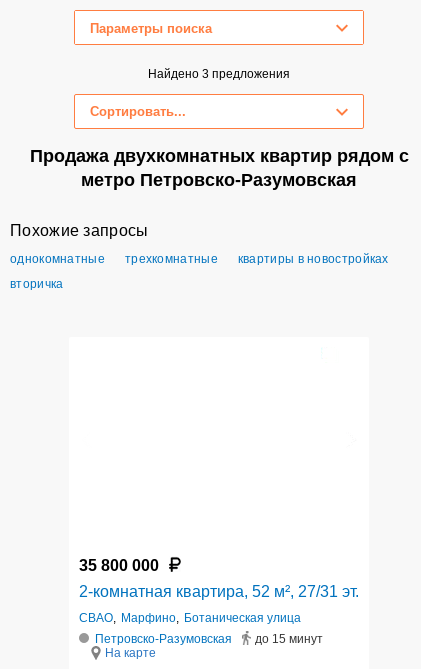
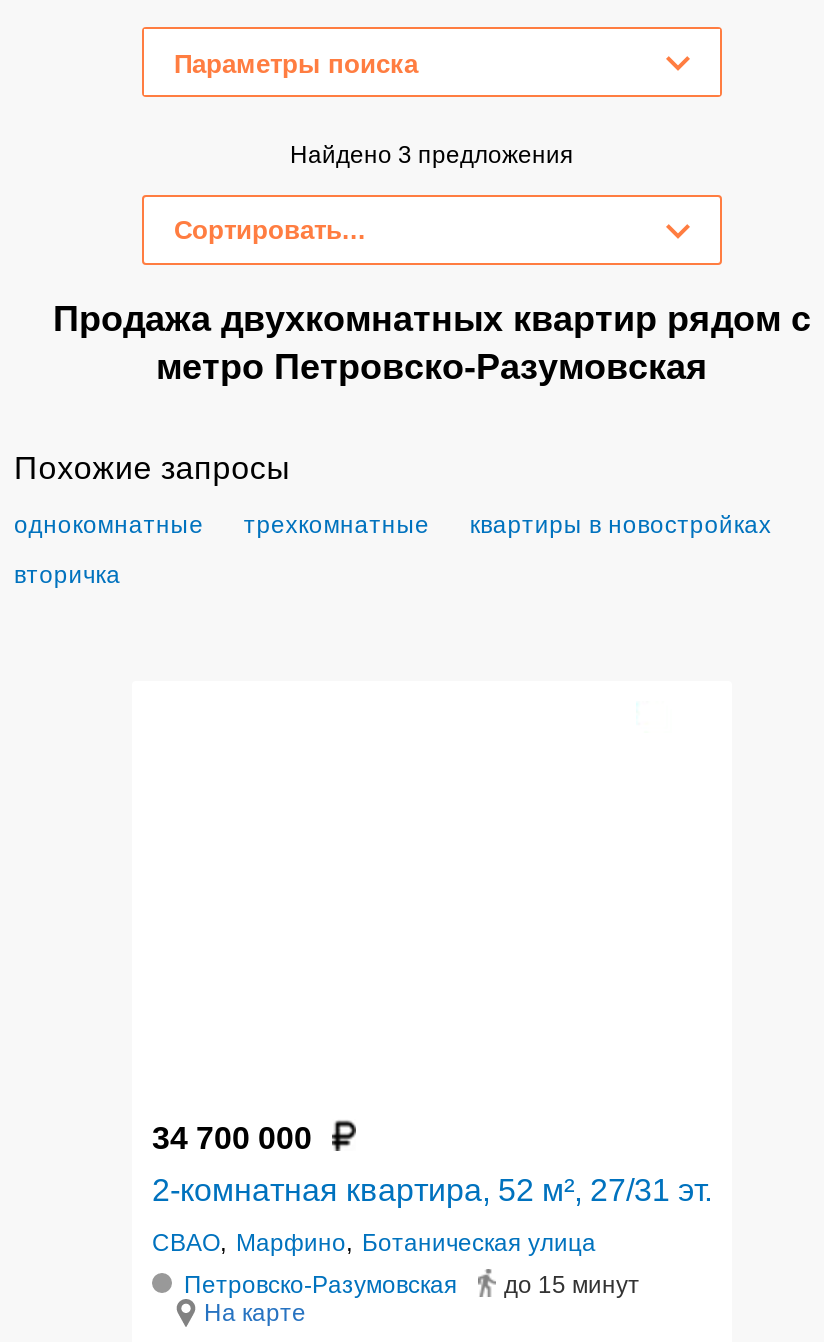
[79,557,163,574] 35 800 000 -> [152,1121,320,1155] 34 700 000

